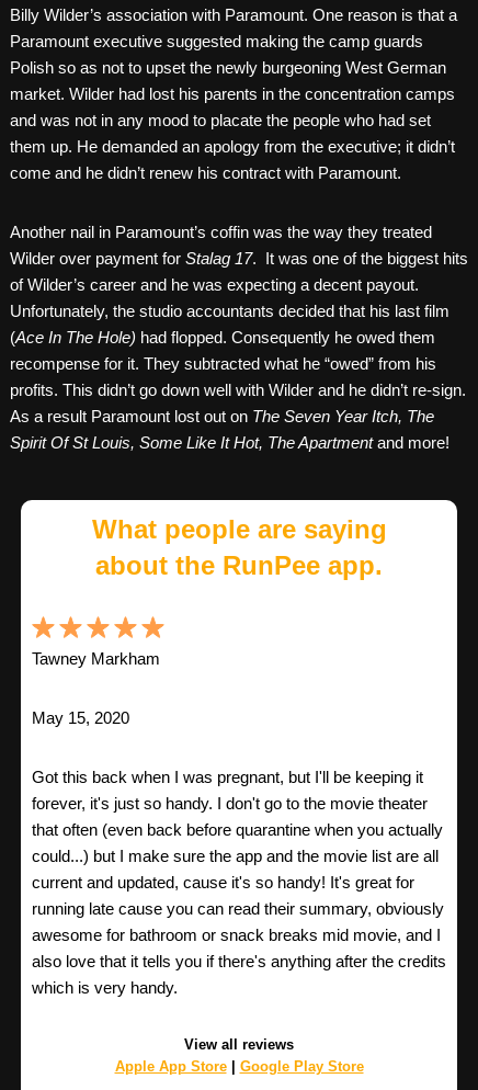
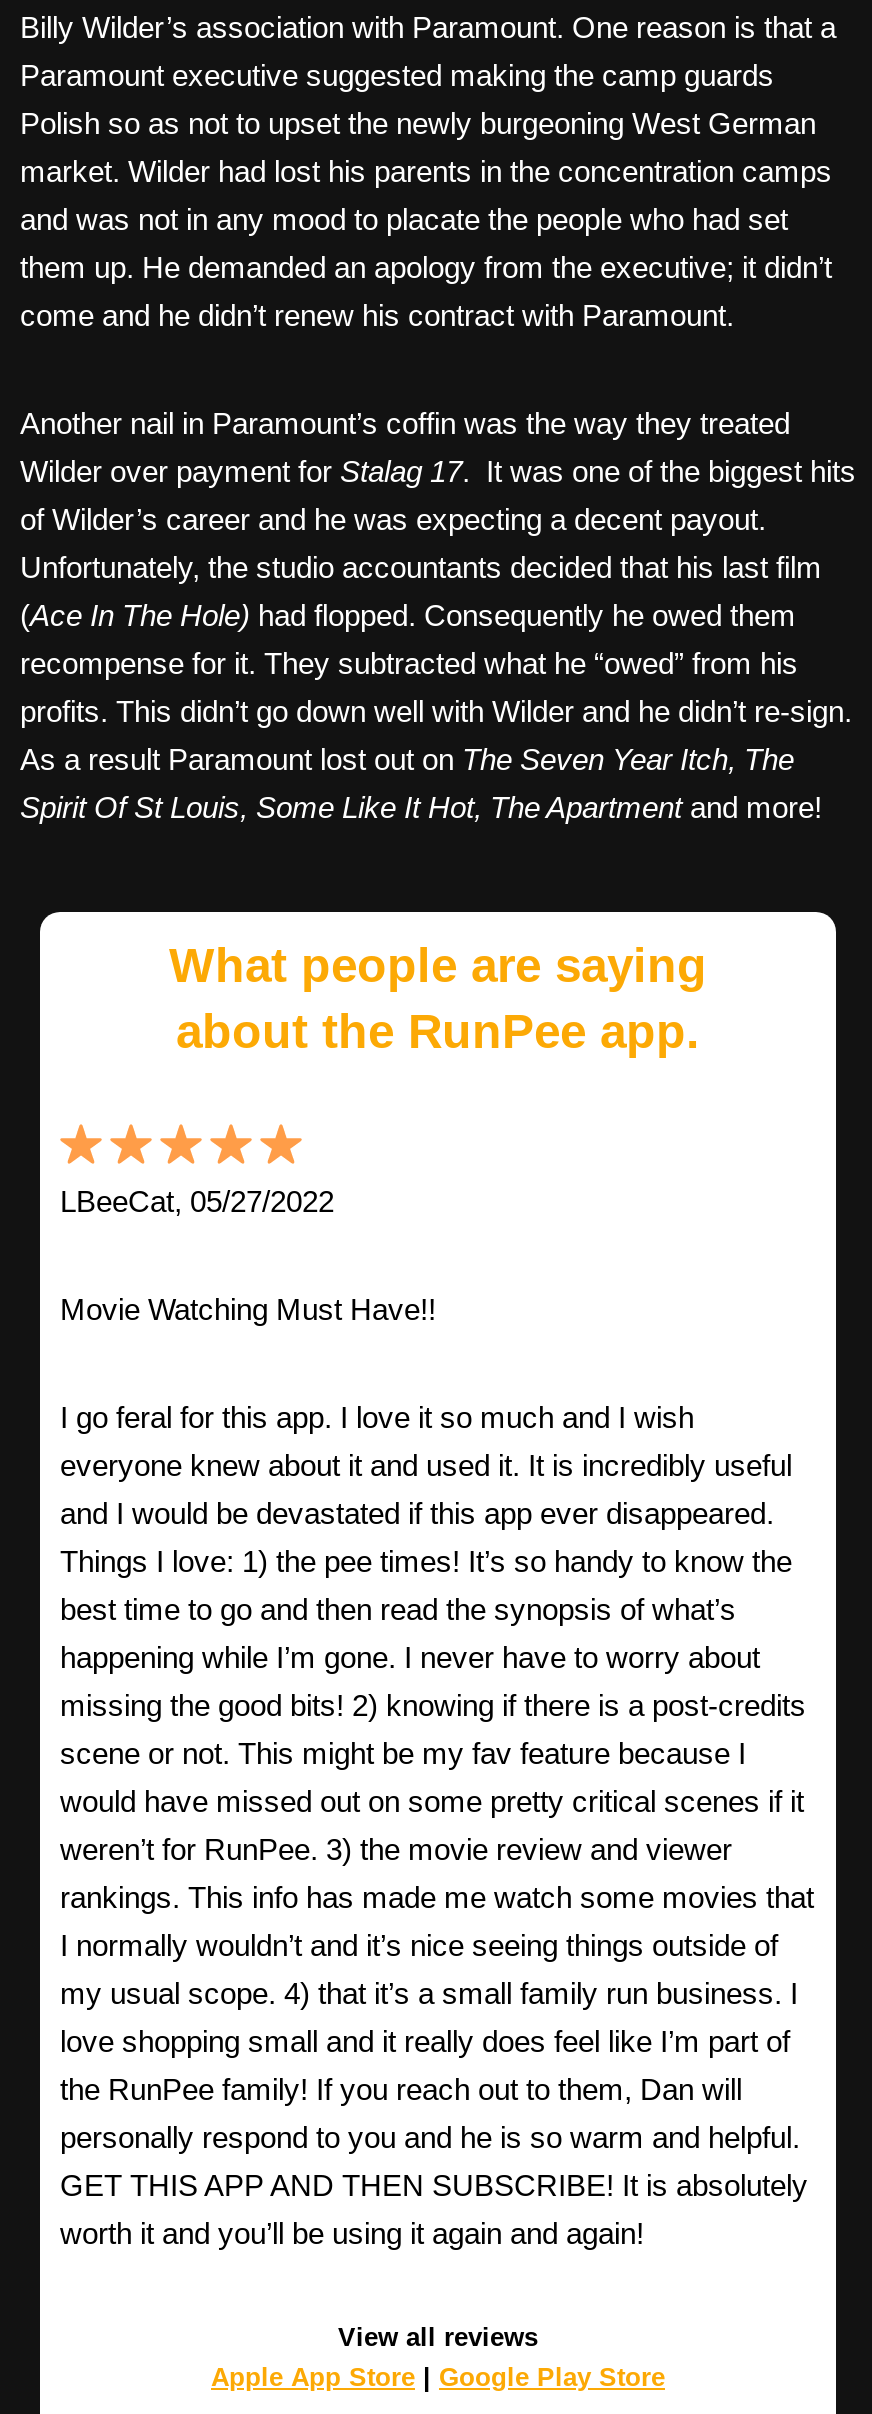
[32,649,160,668] Tawney Markham -> [60,1184,334,1218] LBeeCat, 05/27/2022
[32,709,129,727] May 15, 2020 -> [60,1292,436,1326] Movie Watching Must Have!!
[32,768,446,997] Got this back when I was pregnant, but I'll be keeping it | forever, it's just so handy. I don't go to the movie theater | that often (even back before quarantine when you actually | could...) but I make sure the app and the movie list are all | current and updated, cause it's so handy! It's great for | running late cause you can read their summary, obviously | awesome for bathroom or snack breaks mid movie, and I | also love that it tells you if there's anything after the credits | which is very handy. -> [60,1400,814,2250] I go feral for this app. I love it so much and I wish | everyone knew about it and used it. It is incredibly useful | and I would be devastated if this app ever disappeared. | Things I love: 1) the pee times! It’s so handy to know the | best time to go and then read the synopsis of what’s | happening while I’m gone. I never have to worry about | missing the good bits! 2) knowing if there is a post-credits | scene or not. This might be my fav feature because I | would have missed out on some pretty critical scenes if it | weren’t for RunPee. 3) the movie review and viewer | rankings. This info has made me watch some movies that | I normally wouldn’t and it’s nice seeing things outside of | my usual scope. 4) that it’s a small family run business. I | love shopping small and it really does feel like I’m part of | the RunPee family! If you reach out to them, Dan will | personally respond to you and he is so warm and helpful. | GET THIS APP AND THEN SUBSCRIBE! It is absolutely | worth it and you’ll be using it again and again!

